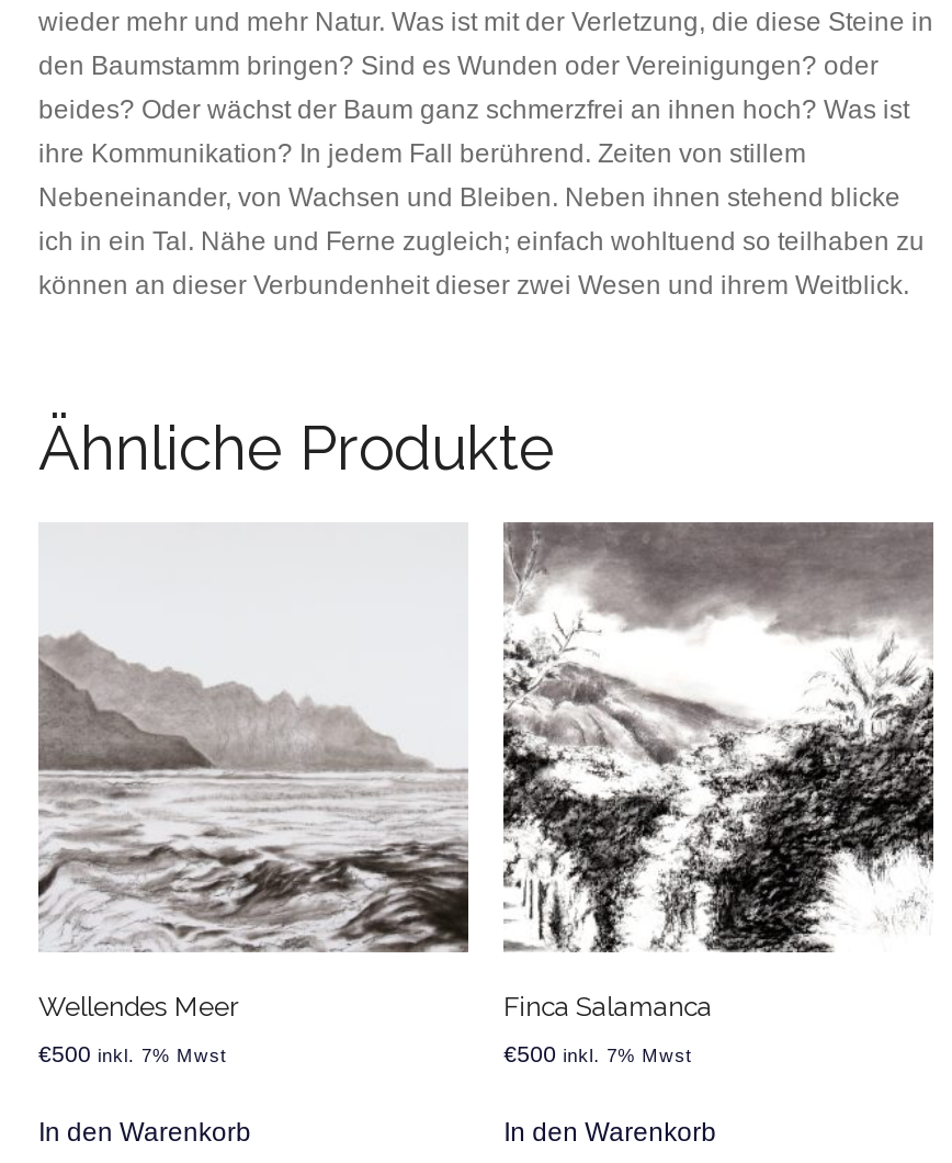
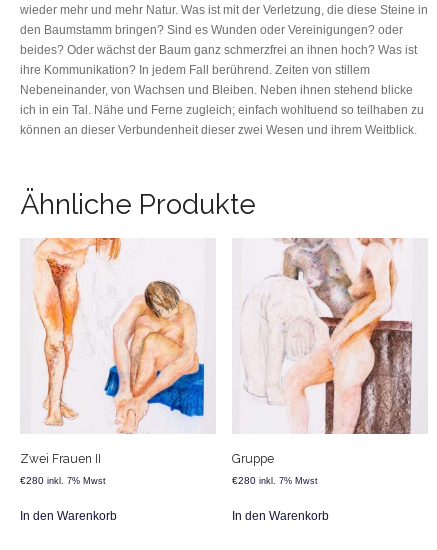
[36,522,471,1023] [image] | Wellendes Meer -> [20,237,216,466] [image] | Zwei Frauen II
[501,520,936,1023] [image] | Finca Salamanca -> [232,237,428,466] [image] | Gruppe
[38,1042,227,1066] €500 inkl. 7% Mwst -> [20,475,106,486] €280 inkl. 7% Mwst
[504,1042,693,1066] €500 inkl. 7% Mwst -> [232,475,318,486] €280 inkl. 7% Mwst

